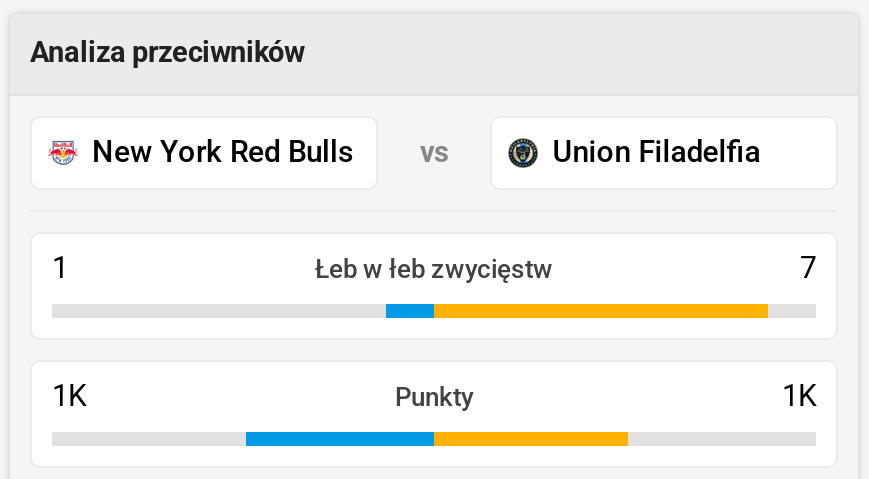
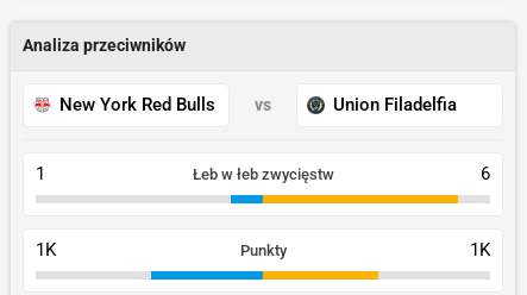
[800,250,816,286] 7 -> [481,163,490,184] 6

